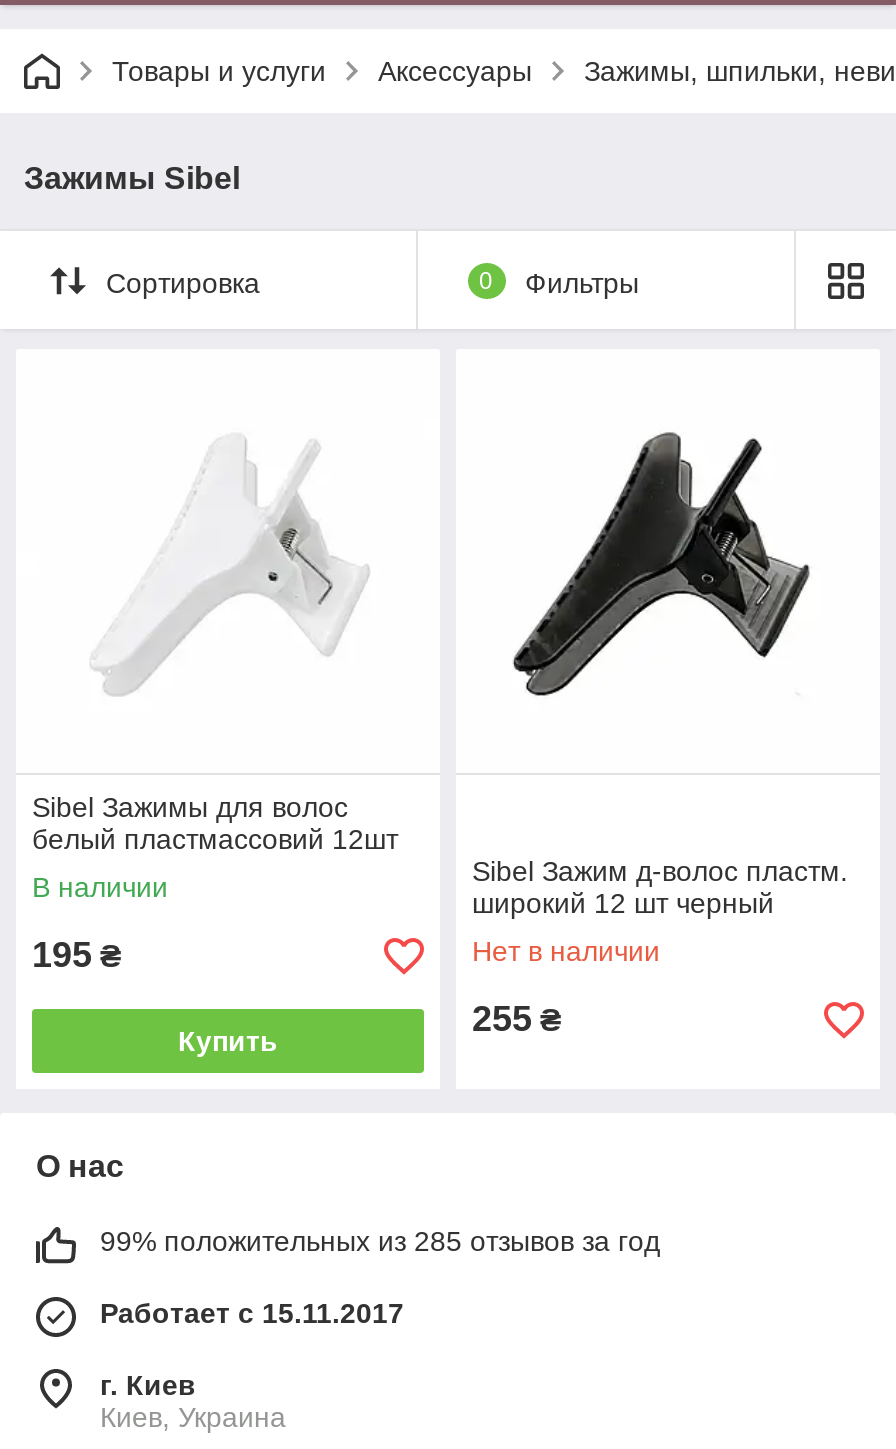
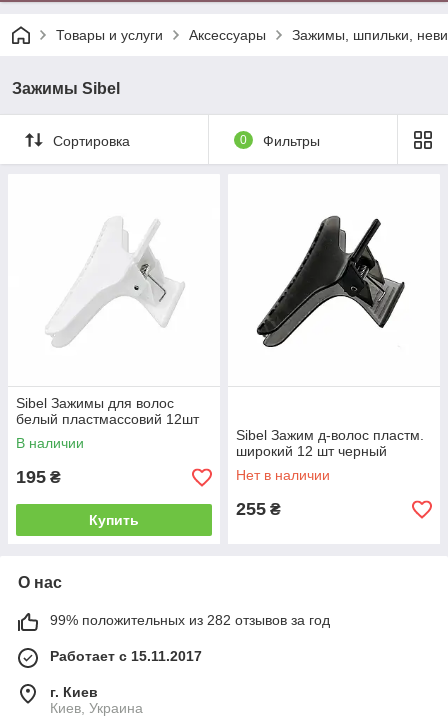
[100,1225,660,1257] 99% положительных из 285 отзывов за год -> [50,612,330,628] 99% положительных из 282 отзывов за год

